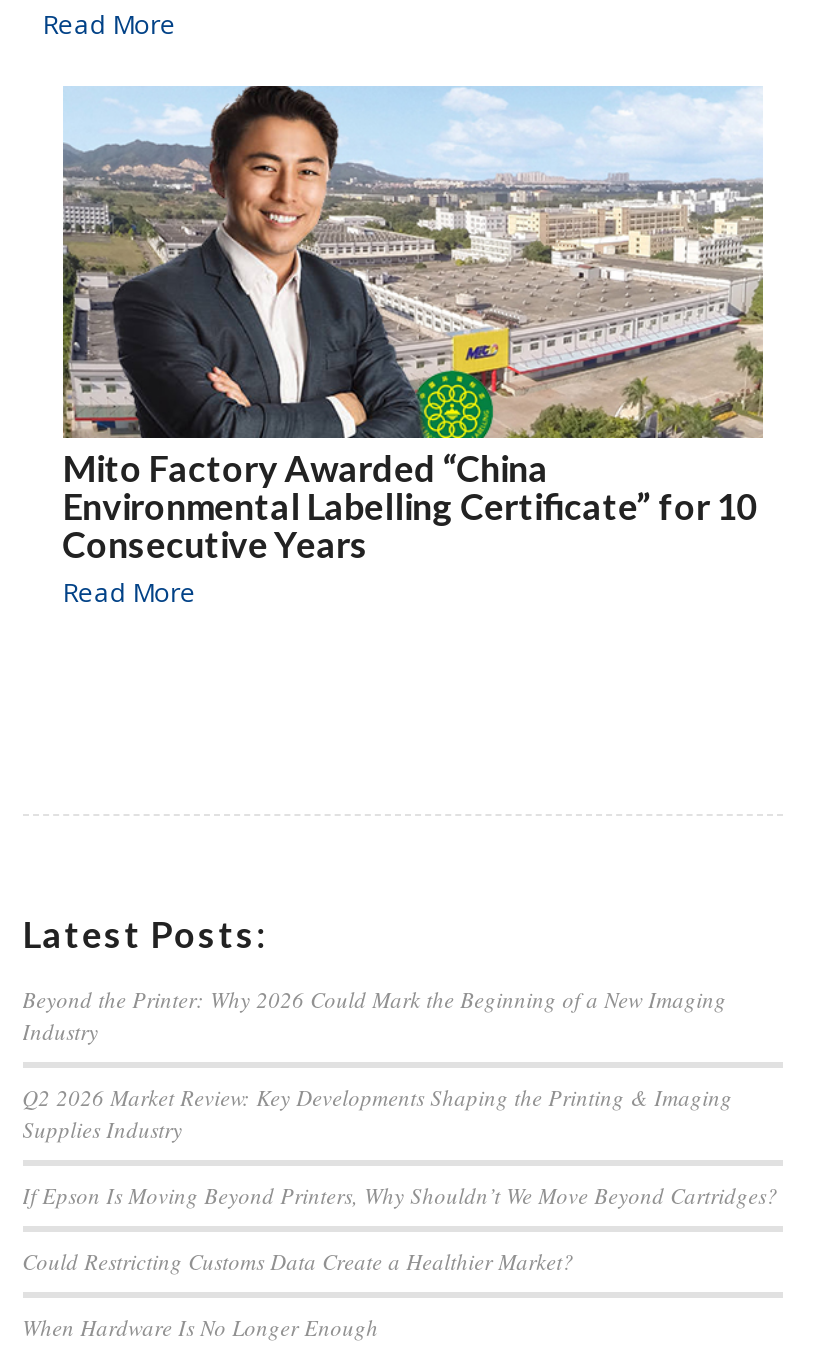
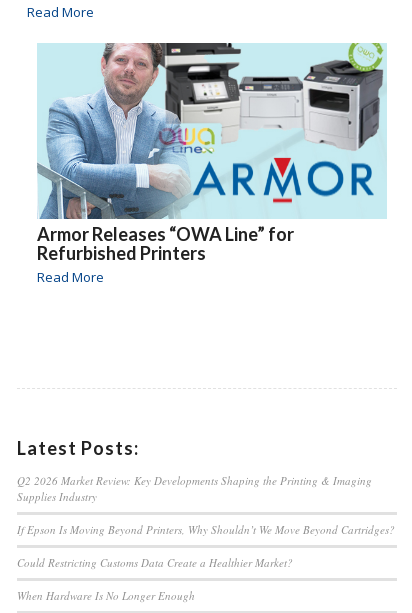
[61,84,765,565] [image] | Mito Factory Awarded “China | Environmental Labelling Certificate” for 10 | Consecutive Years -> [36,42,387,264] [image] | Armor Releases “OWA Line” for | Refurbished Printers
[22,983,726,1045] Beyond the Printer: Why 2026 Could Mark the Beginning of a New Imaging | Industry -> none

